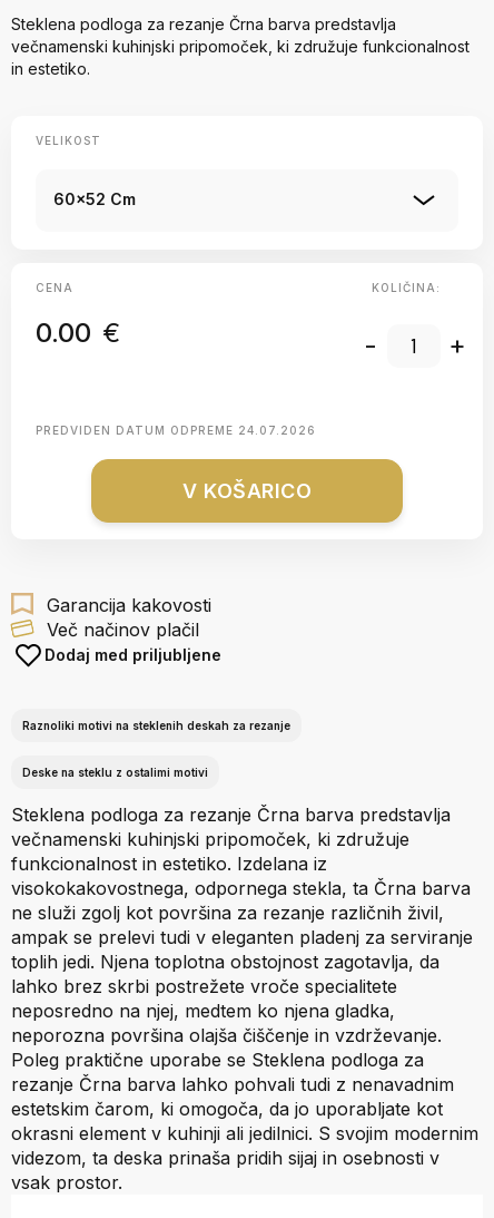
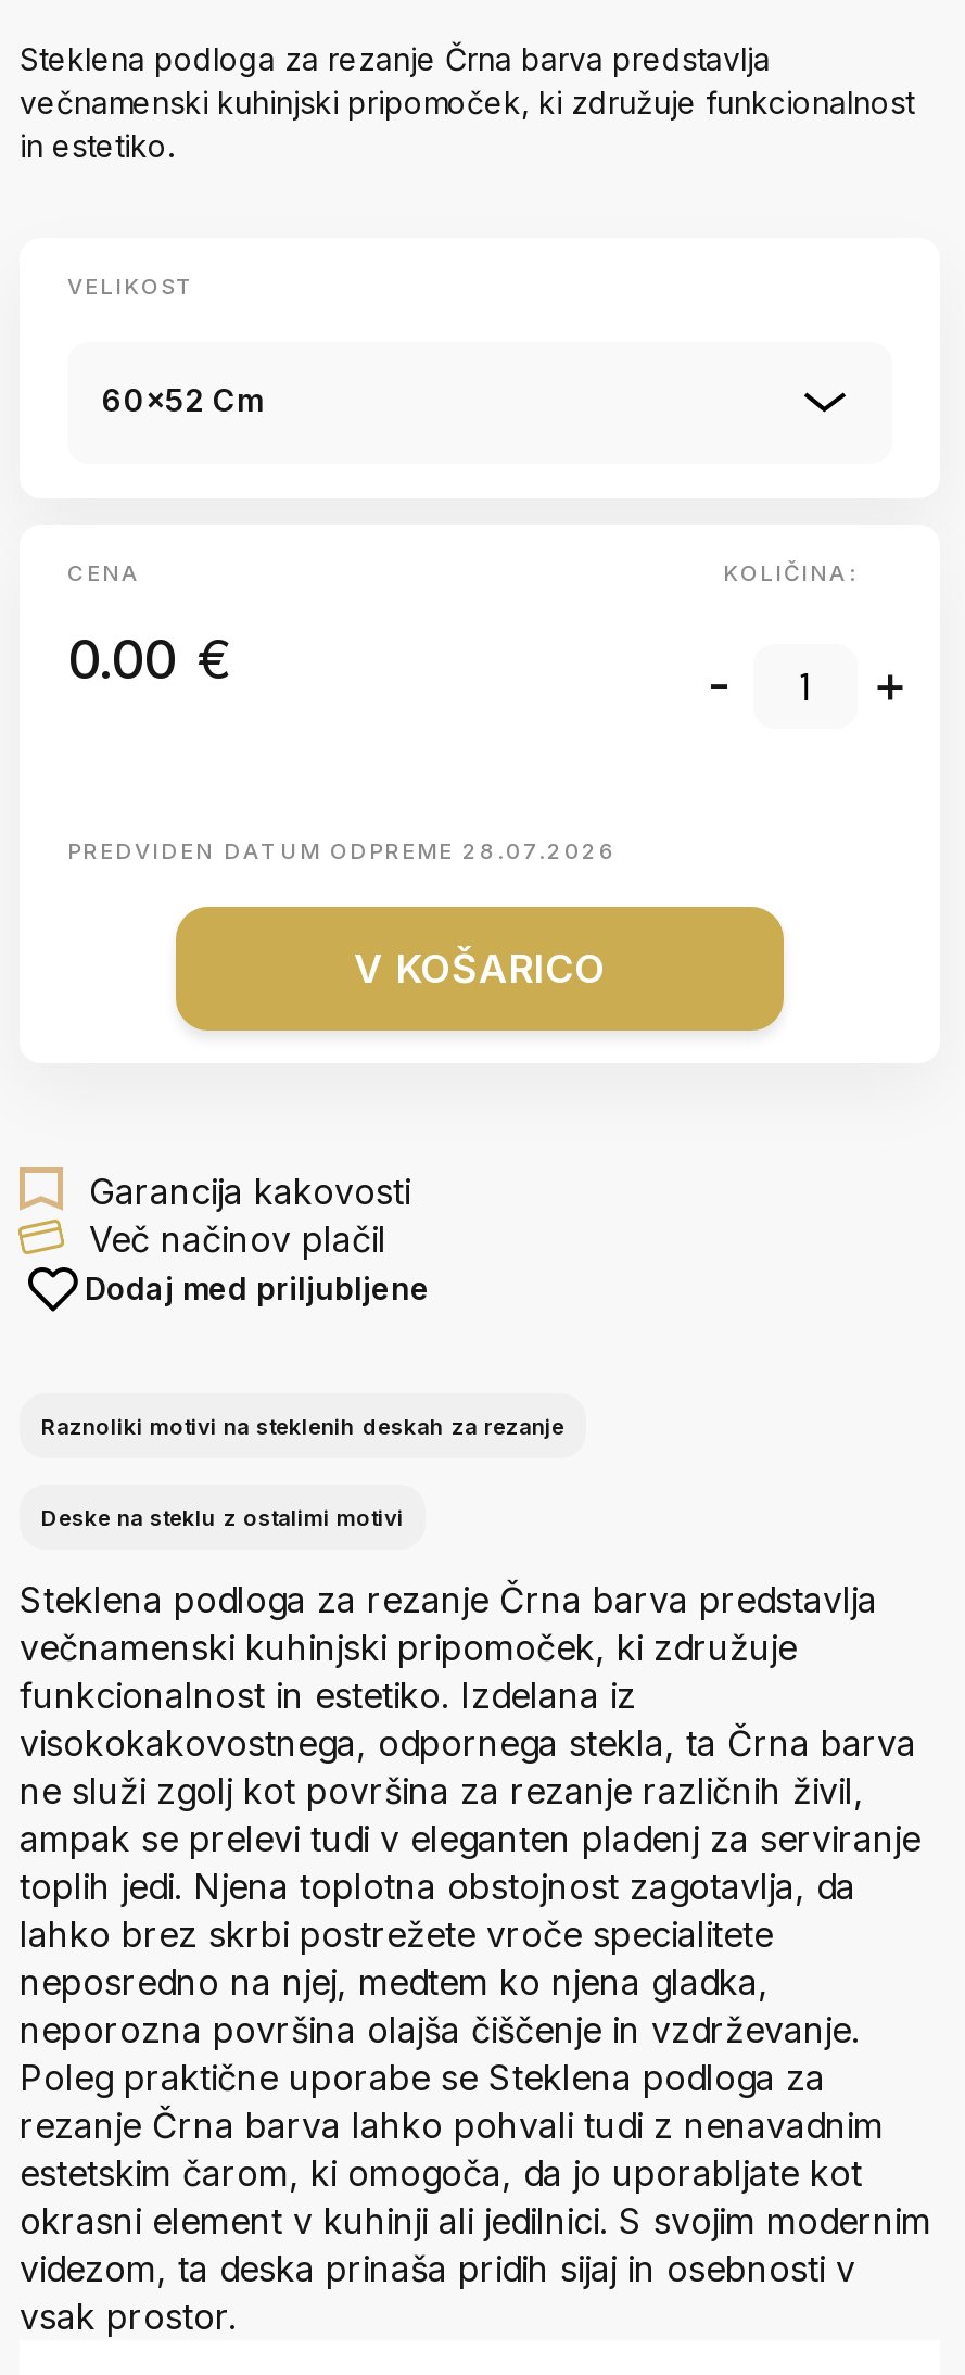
[36,423,316,437] PREDVIDEN DATUM ODPREME 24.07.2026 -> [67,837,617,863] PREDVIDEN DATUM ODPREME 28.07.2026

